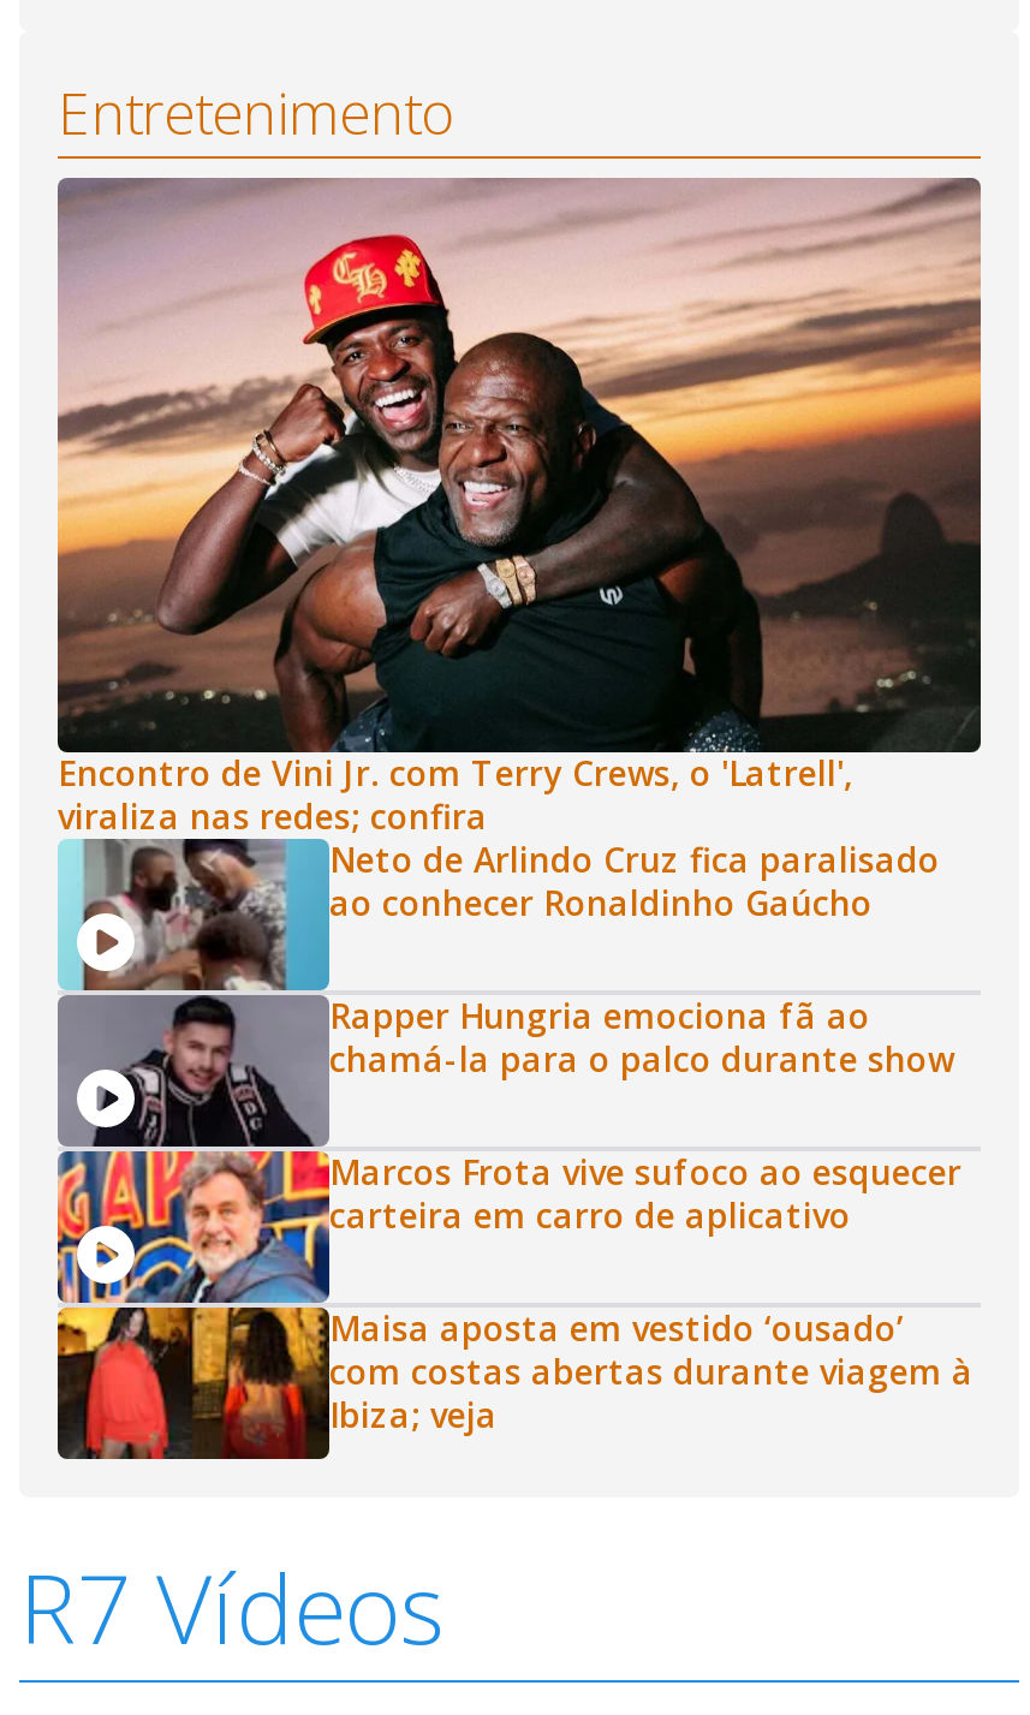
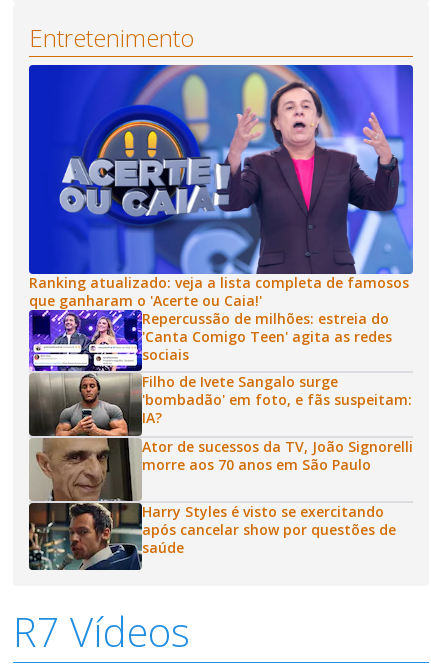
[55,175,983,1439] [image] | Encontro de Vini Jr. com Terry Crews, o 'Latrell', | viraliza nas redes; confira | Neto de Arlindo Cruz fica paralisado | ao conhecer Ronaldinho Gaúcho | Rapper Hungria emociona fã ao | chamá-la para o palco durante show | Marcos Frota vive sufoco ao esquecer | carteira em carro de aplicativo | Maisa aposta em vestido ‘ousado’ | com costas abertas durante viagem à | Ibiza; veja -> [28,64,414,557] [image] | Ranking atualizado: veja a lista completa de famosos | que ganharam o 'Acerte ou Caia!' | Repercussão de milhões: estreia do | 'Canta Comigo Teen' agita as redes | sociais | Filho de Ivete Sangalo surge | 'bombadão' em foto, e fãs suspeitam: | IA? | Ator de sucessos da TV, João Signorelli | morre aos 70 anos em São Paulo | Harry Styles é visto se exercitando | após cancelar show por questões de | saúde
[55,858,325,1461] [image] -> [28,348,128,571] [image]

